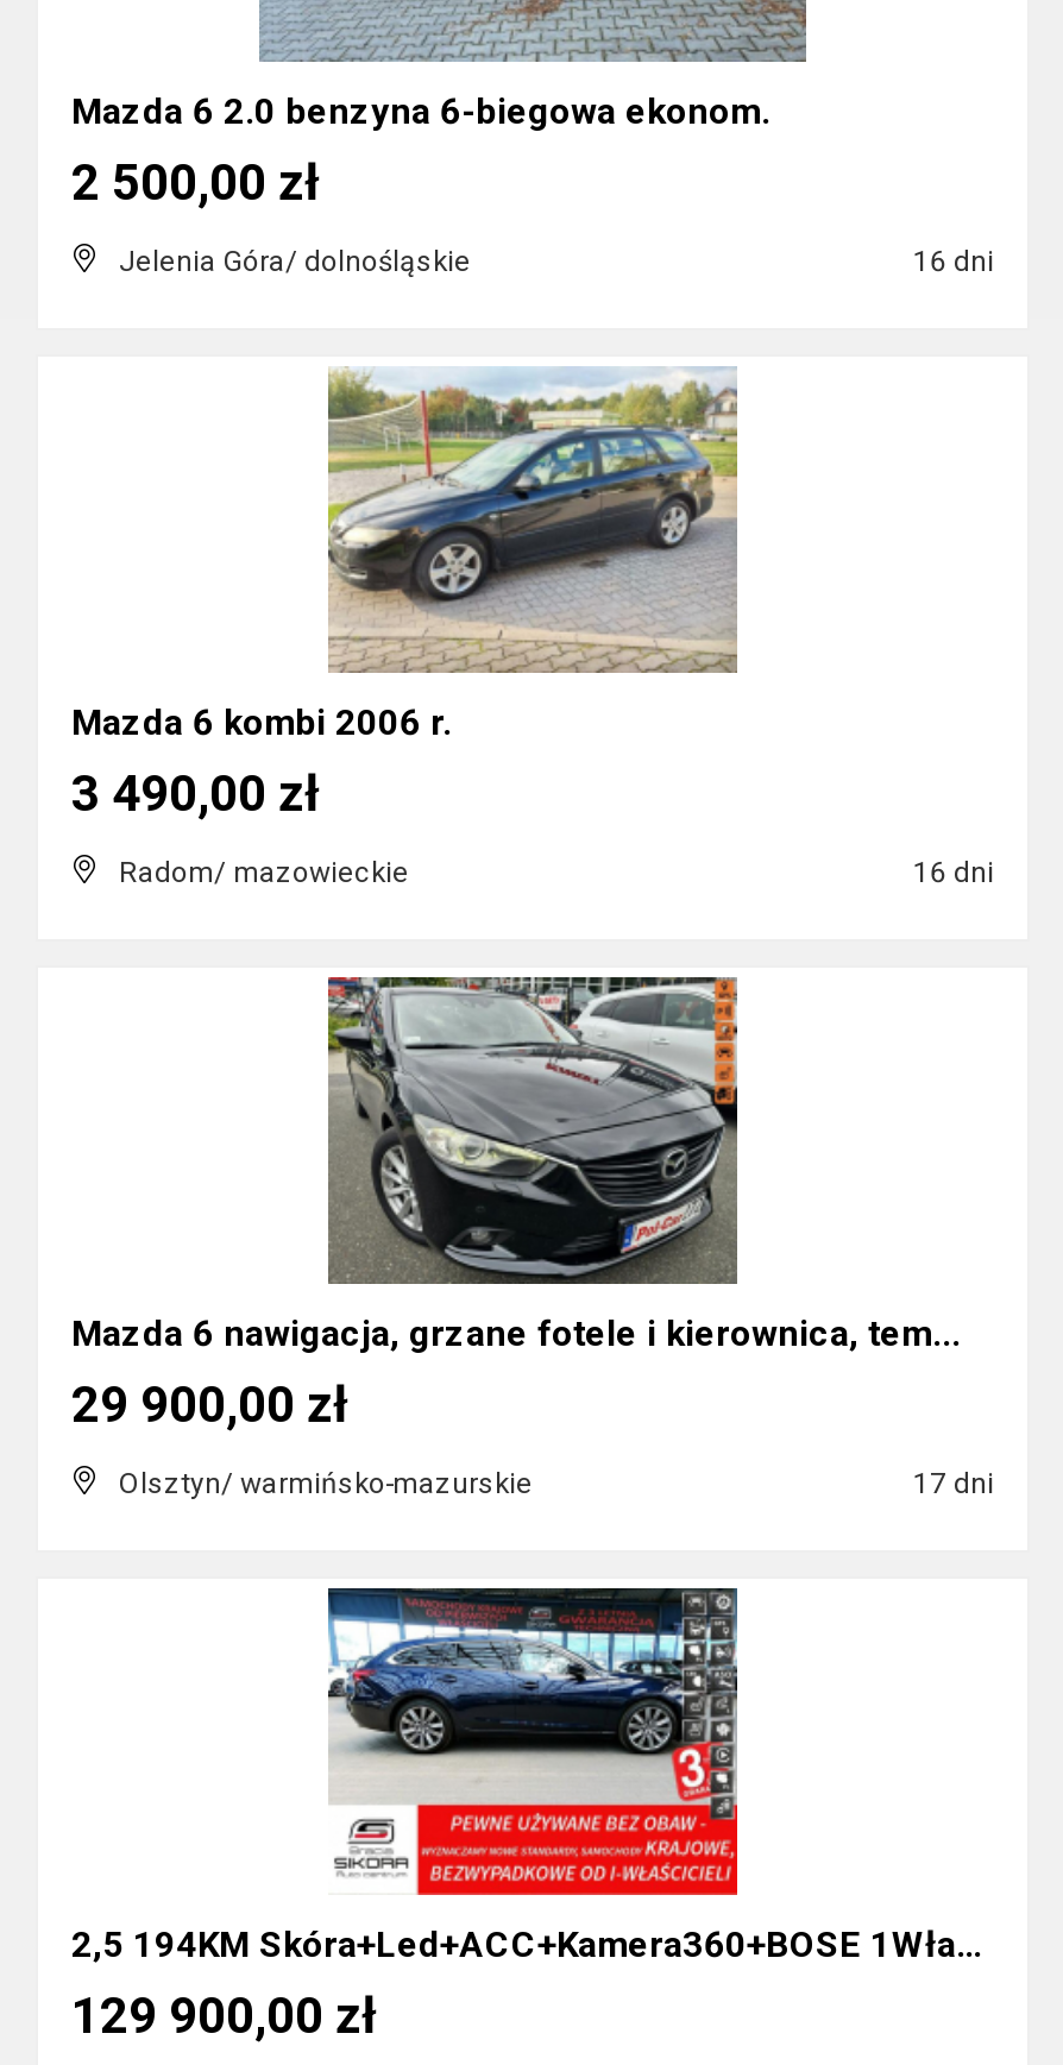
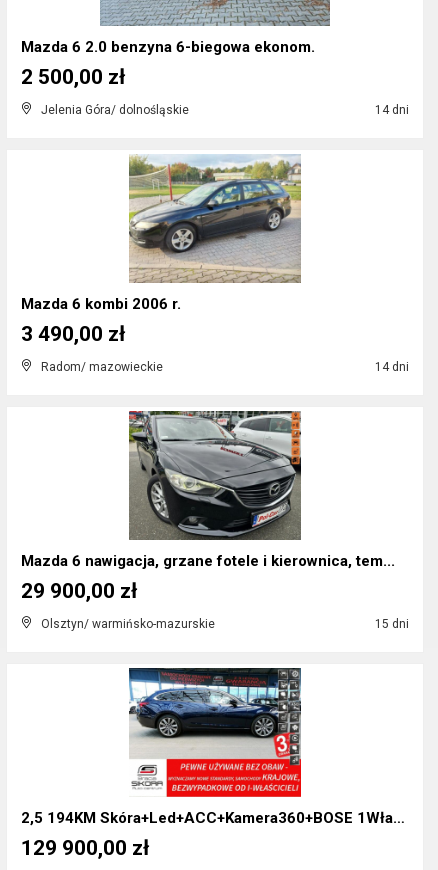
[906,245,994,278] 16 dni -> [372,103,409,117] 14 dni
[906,856,994,889] 16 dni -> [372,360,409,374] 14 dni
[906,1467,994,1500] 17 dni -> [372,617,409,631] 15 dni

